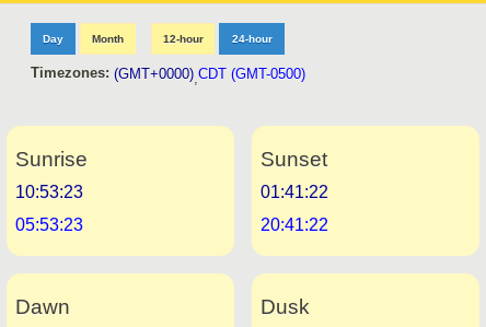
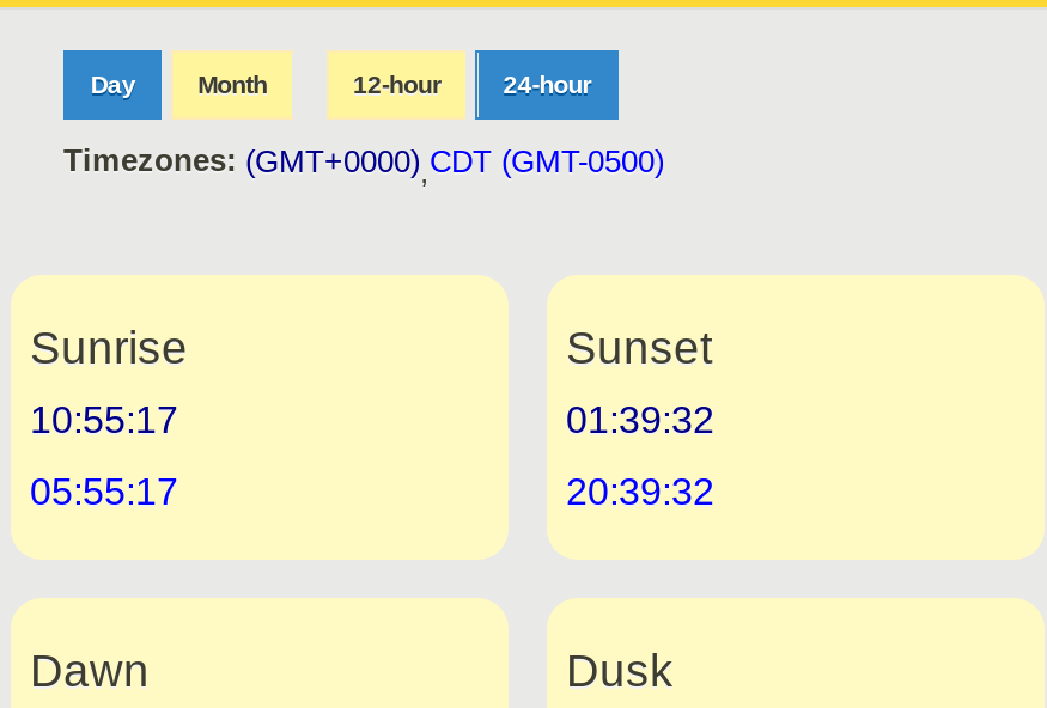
[15,183,83,201] 10:53:23 -> [30,399,178,440] 10:55:17
[261,183,328,201] 01:41:22 -> [566,399,714,440] 01:39:32
[15,215,83,234] 05:53:23 -> [30,471,178,512] 05:55:17
[261,215,328,234] 20:41:22 -> [566,471,714,512] 20:39:32

